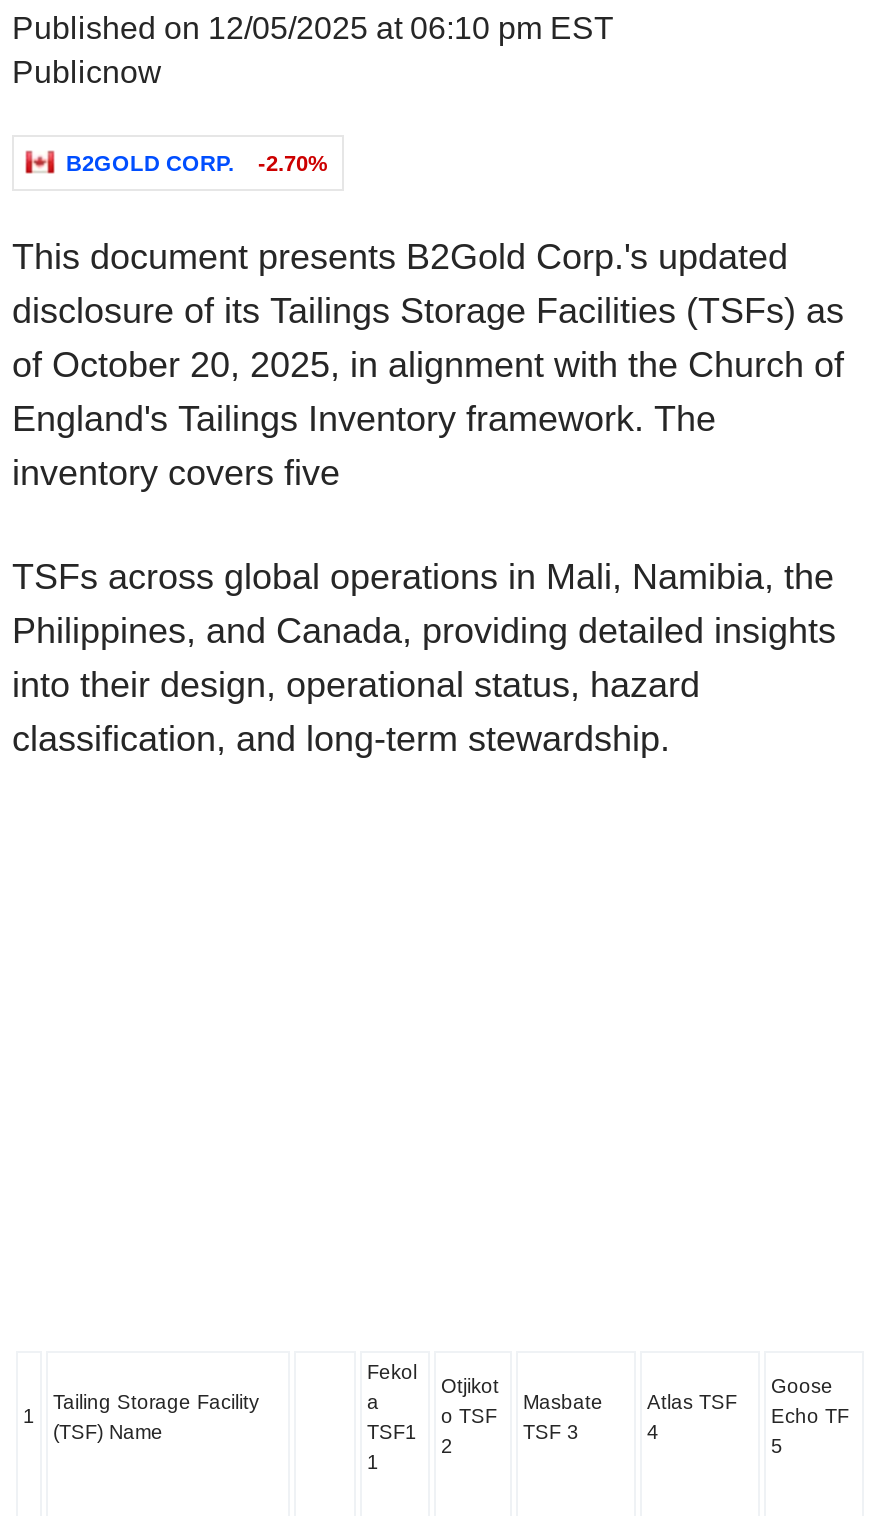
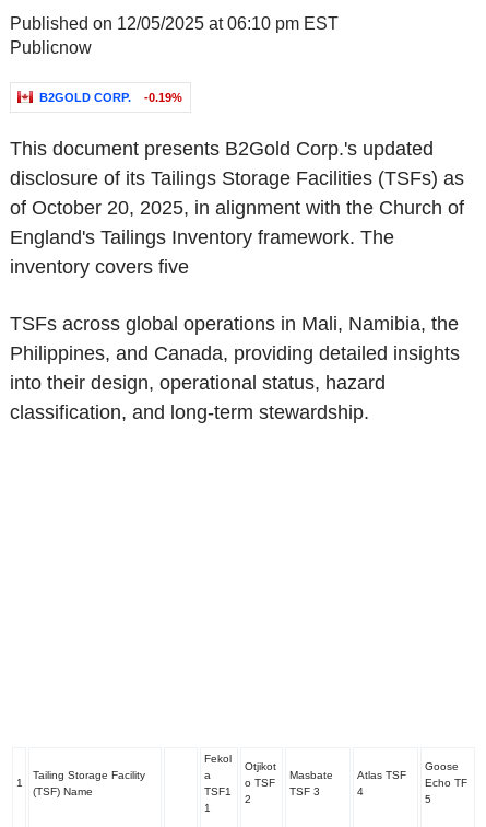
[66,151,328,175] B2GOLD CORP. -2.70% -> [39,91,182,104] B2GOLD CORP. -0.19%

